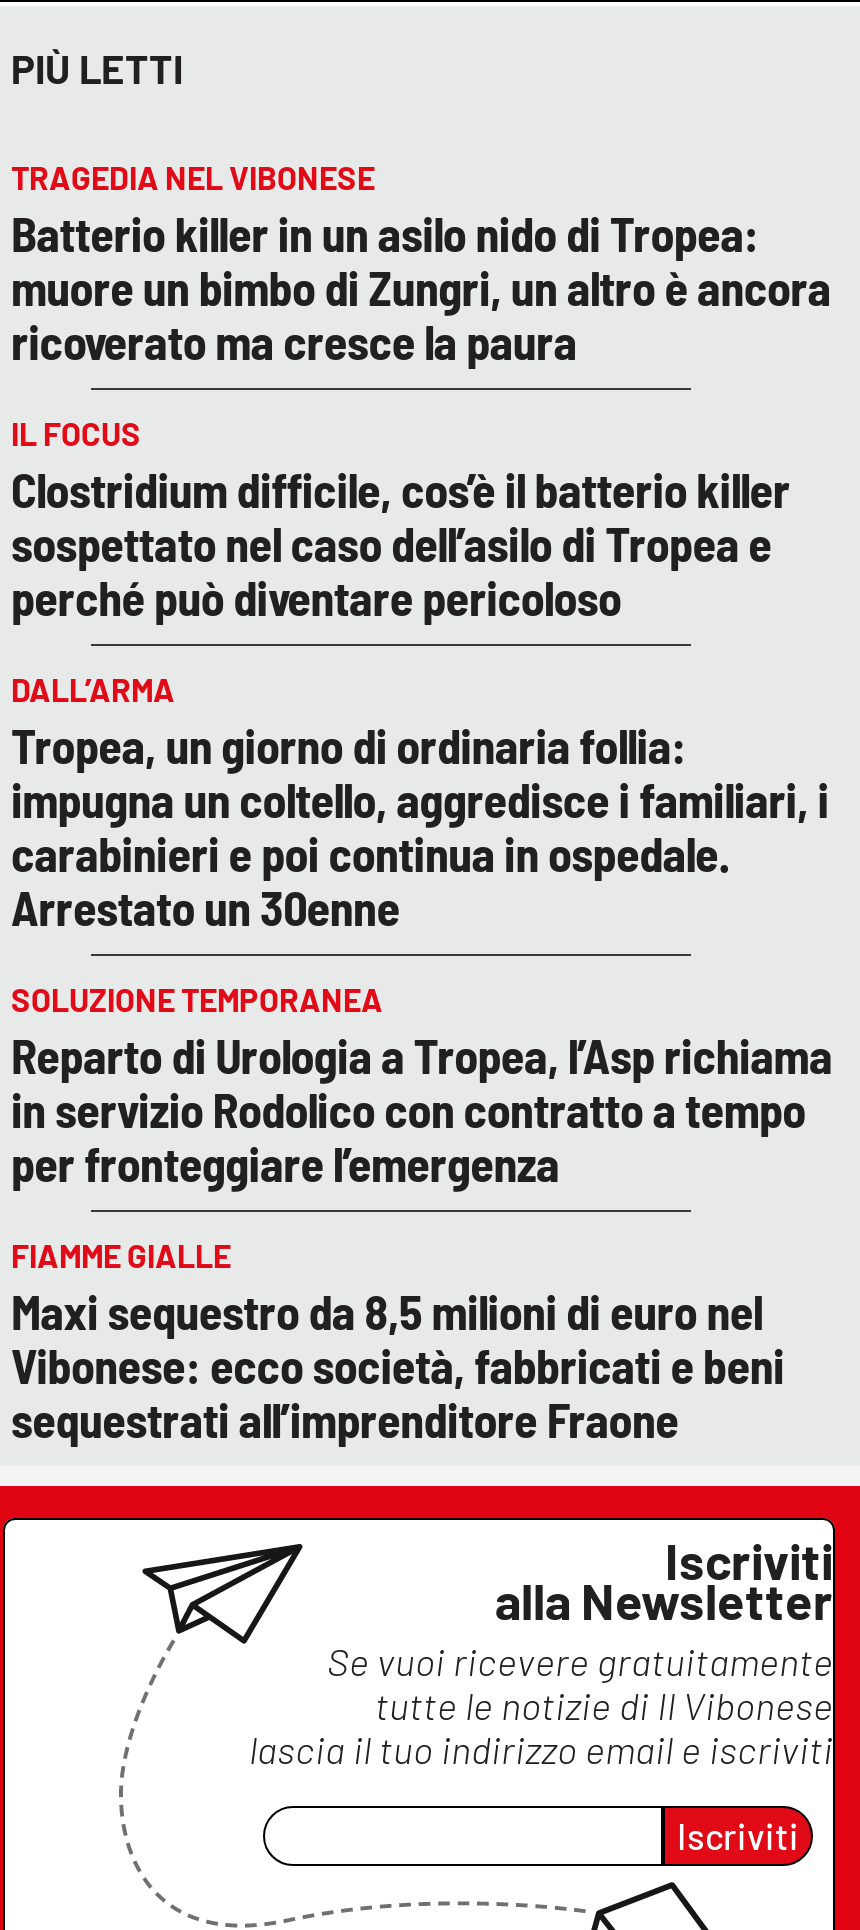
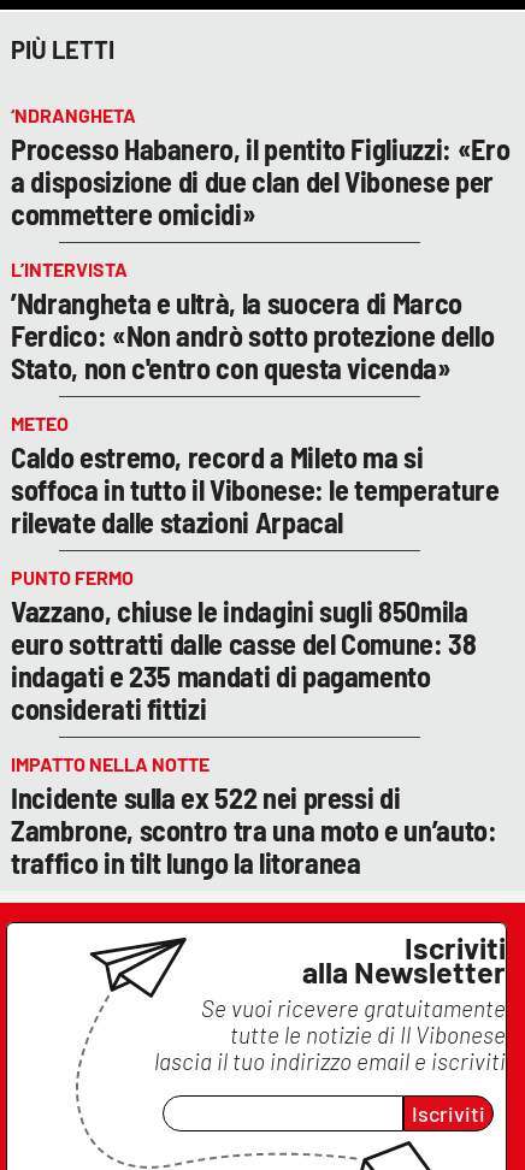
[11,157,831,369] TRAGEDIA NEL VIBONESE | Batterio killer in un asilo nido di Tropea: | muore un bimbo di Zungri, un altro è ancora | ricoverato ma cresce la paura -> [11,103,510,231] ‘NDRANGHETA | Processo Habanero, il pentito Figliuzzi: «Ero | a disposizione di due clan del Vibonese per | commettere omicidi»
[11,413,790,625] IL FOCUS | Clostridium difficile, cos’è il batterio killer | sospettato nel caso dell’asilo di Tropea e | perché può diventare pericoloso -> [11,257,494,385] L’INTERVISTA | ’Ndrangheta e ultrà, la suocera di Marco | Ferdico: «Non andrò sotto protezione dello | Stato, non c'entro con questa vicenda»
[11,669,829,935] DALL’ARMA | Tropea, un giorno di ordinaria follia: | impugna un coltello, aggredisce i familiari, i | carabinieri e poi continua in ospedale. | Arrestato un 30enne -> [11,411,499,539] METEO | Caldo estremo, record a Mileto ma si | soffoca in tutto il Vibonese: le temperature | rilevate dalle stazioni Arpacal
[11,979,832,1191] SOLUZIONE TEMPORANEA | Reparto di Urologia a Tropea, l’Asp richiama | in servizio Rodolico con contratto a tempo | per fronteggiare l’emergenza -> [11,565,476,725] PUNTO FERMO | Vazzano, chiuse le indagini sugli 850mila | euro sottratti dalle casse del Comune: 38 | indagati e 235 mandati di pagamento | considerati fittizi
[11,1235,784,1447] FIAMME GIALLE | Maxi sequestro da 8,5 milioni di euro nel | Vibonese: ecco società, fabbricati e beni | sequestrati all’imprenditore Fraone -> [11,752,497,879] IMPATTO NELLA NOTTE | Incidente sulla ex 522 nei pressi di | Zambrone, scontro tra una moto e un’auto: | traffico in tilt lungo la litoranea

